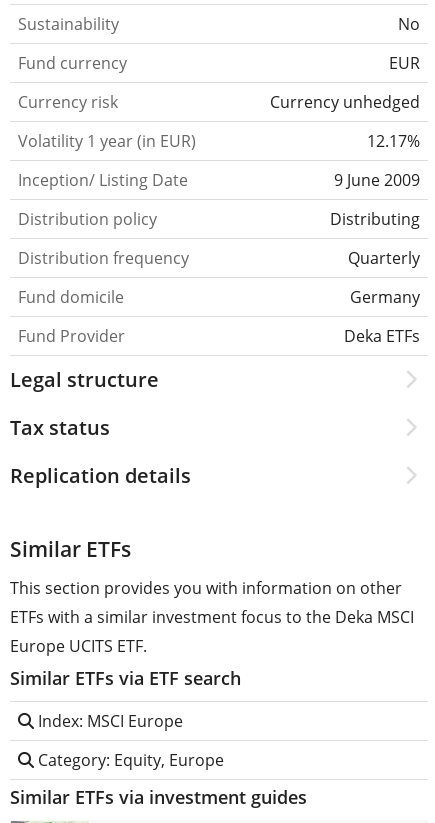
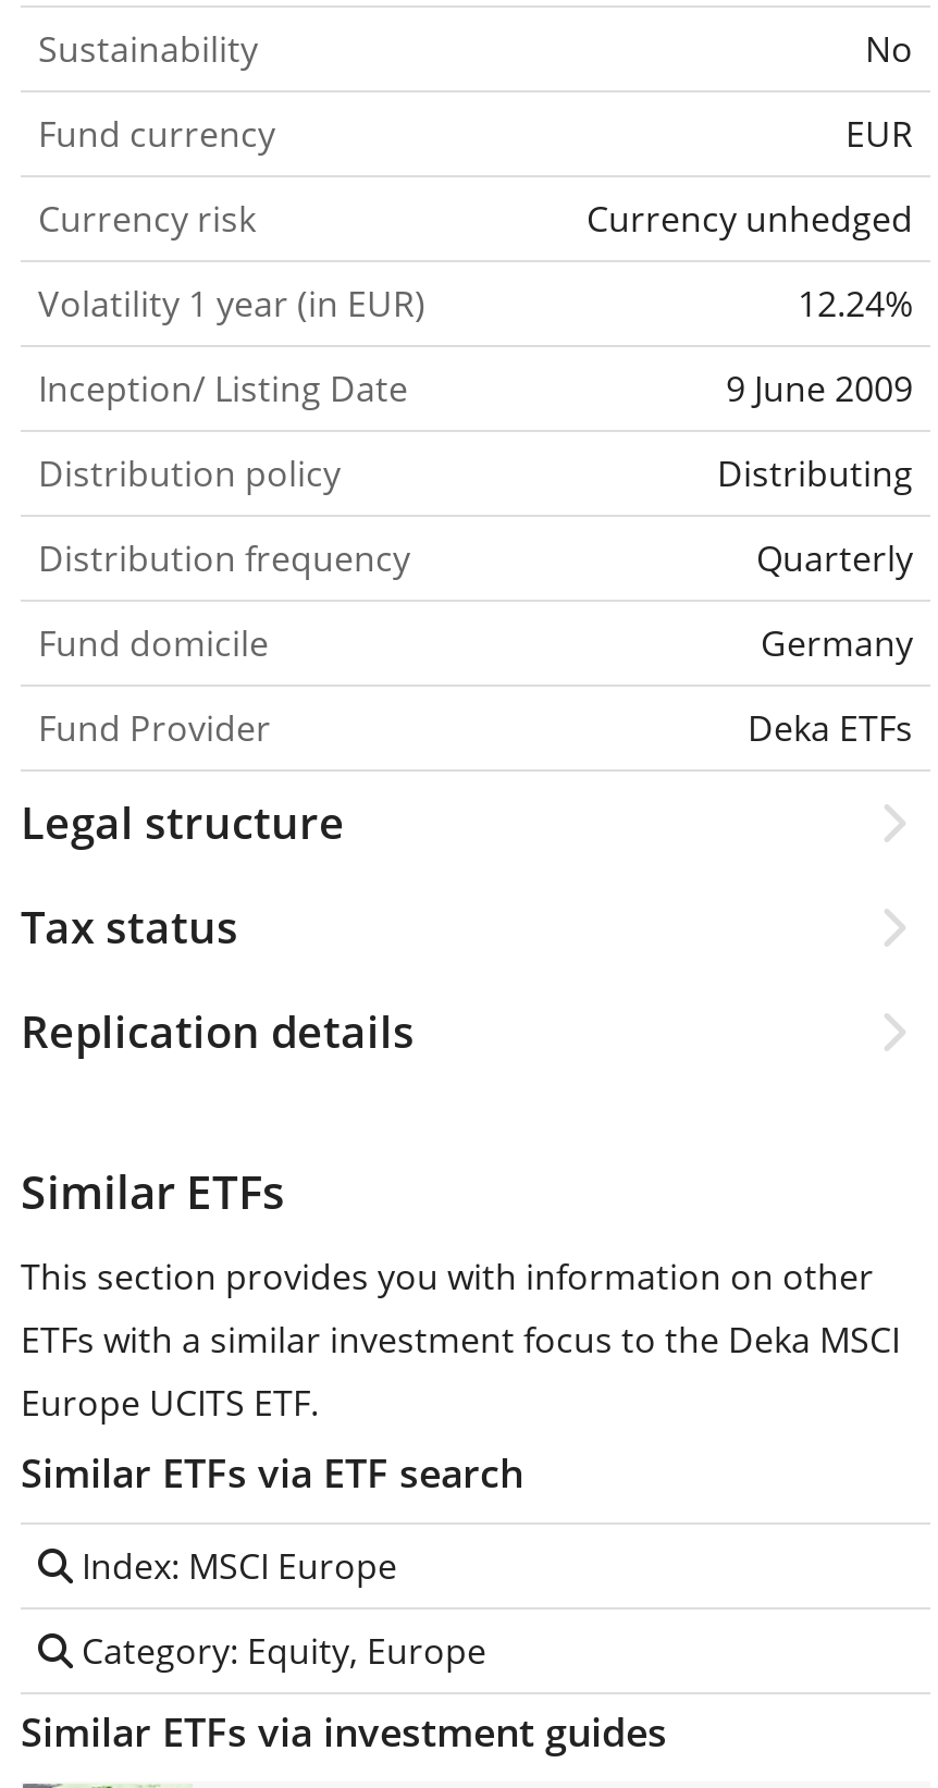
[367,130,420,152] 12.17% -> [798,280,913,328] 12.24%

